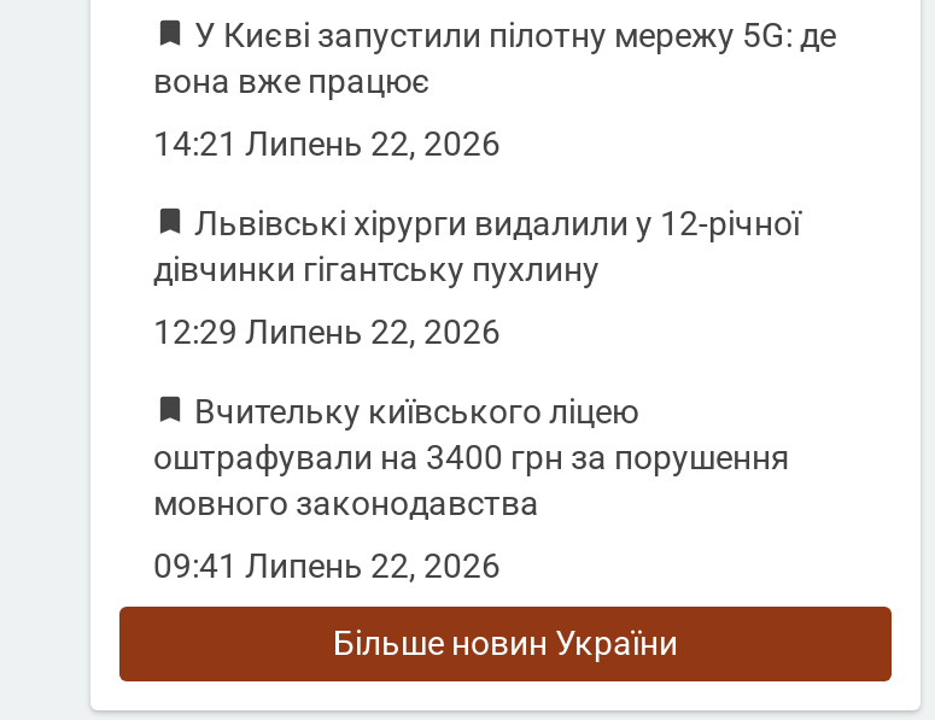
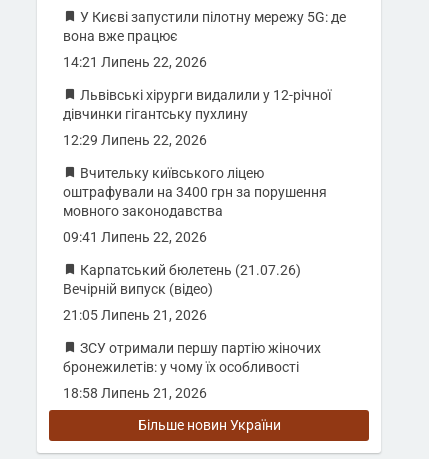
none -> [63,262,321,401] Карпатський бюлетень (21.07.26) | Вечірній випуск (відео) | 21:05 Липень 21, 2026 | ЗСУ отримали першу партію жіночих | бронежилетів: у чому їх особливості | 18:58 Липень 21, 2026

